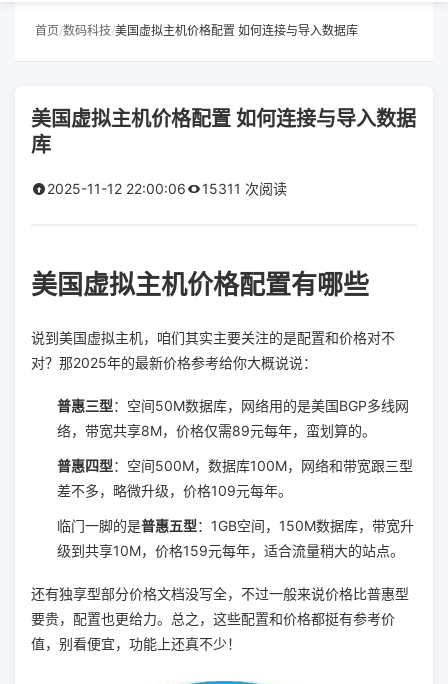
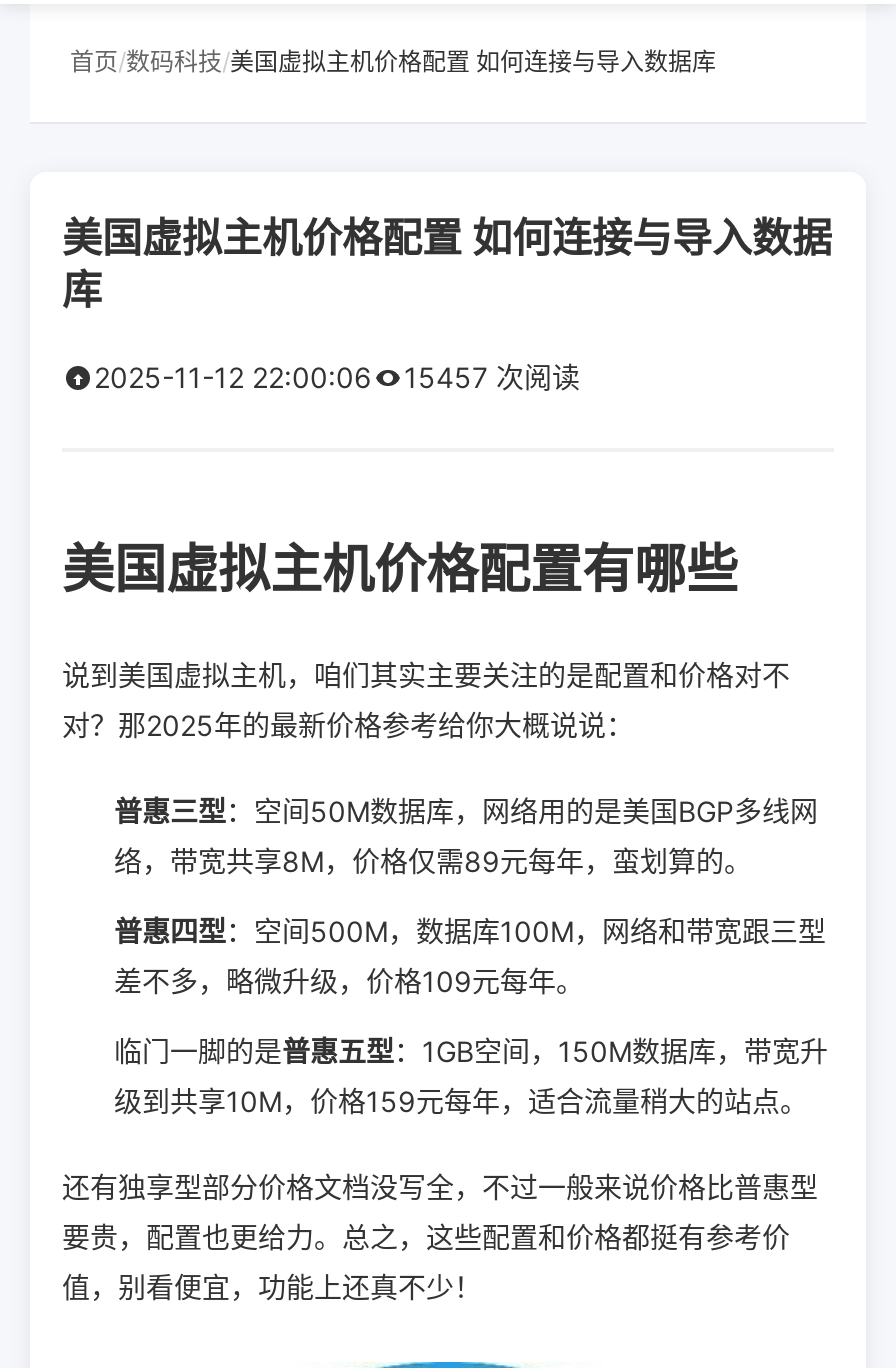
[47,182,287,196] 2025-11-12 22:00:06 15311 次阅读 -> [94,364,580,392] 2025-11-12 22:00:06 15457 次阅读

